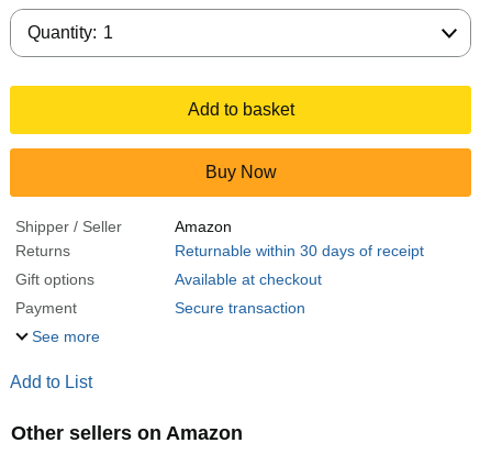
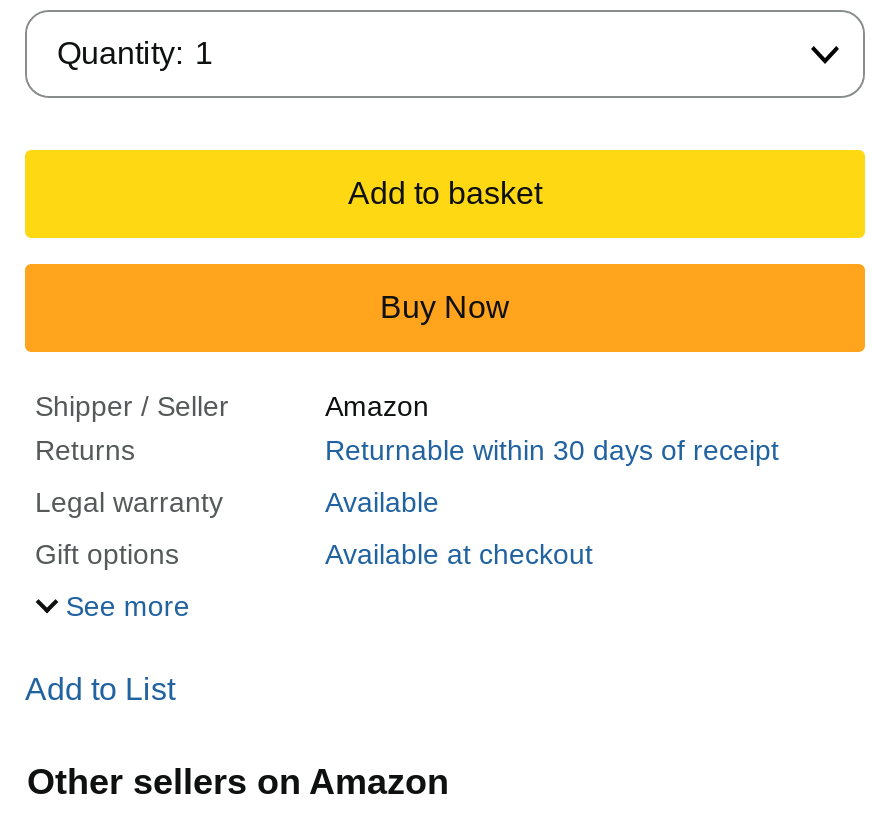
none -> [35,486,439,518] Legal warranty | Available
moved [15,271,322,288] -> [35,538,593,570]: Gift options | Available at checkout
[15,299,305,317] Payment | Secure transaction -> none

